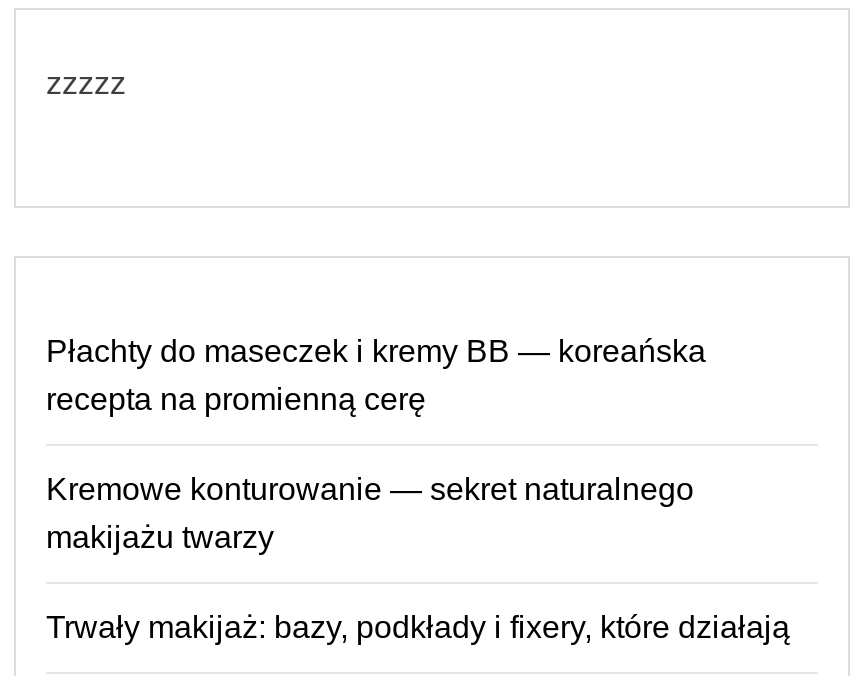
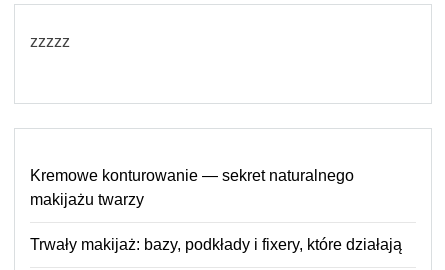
[46,334,706,416] Płachty do maseczek i kremy BB — koreańska | recepta na promienną cerę -> none

